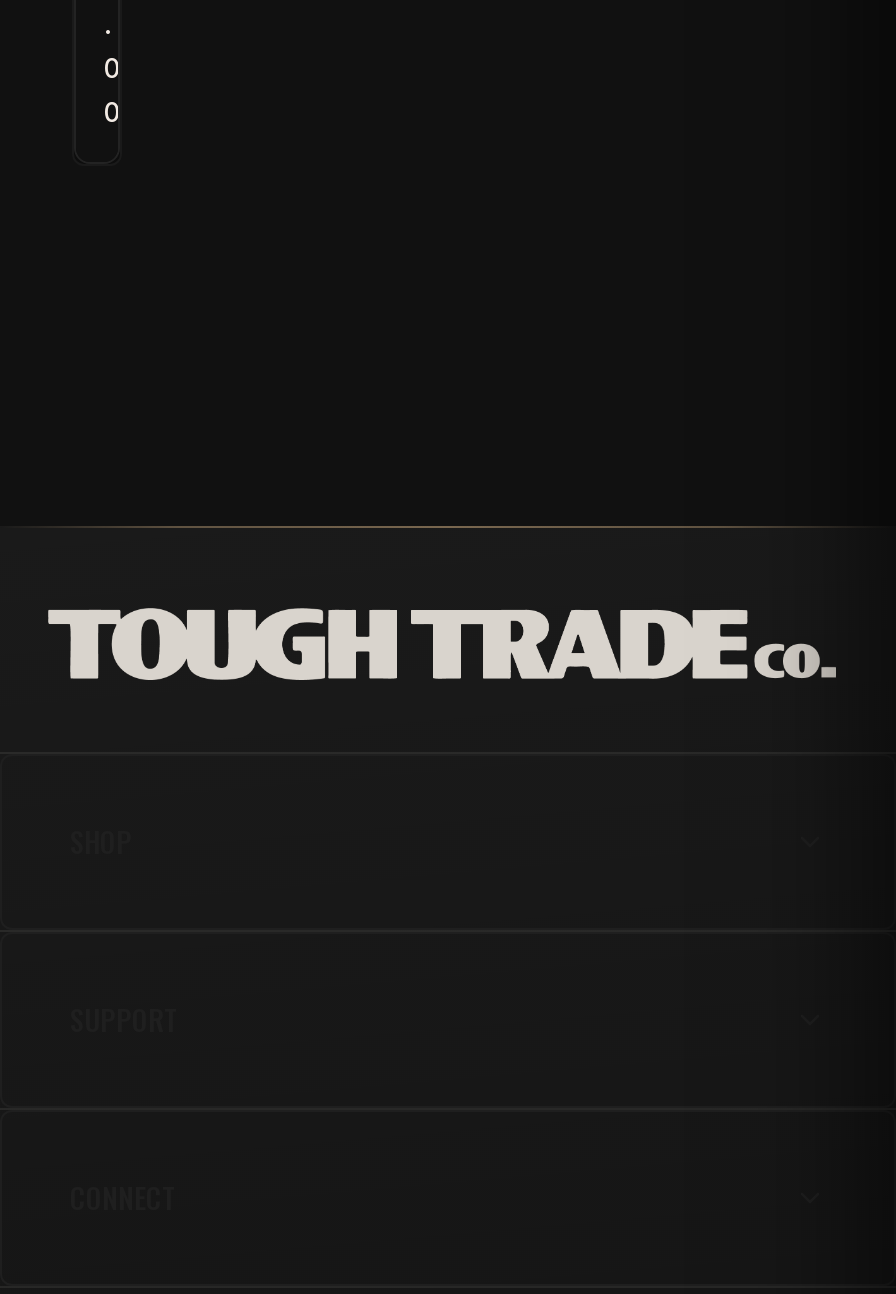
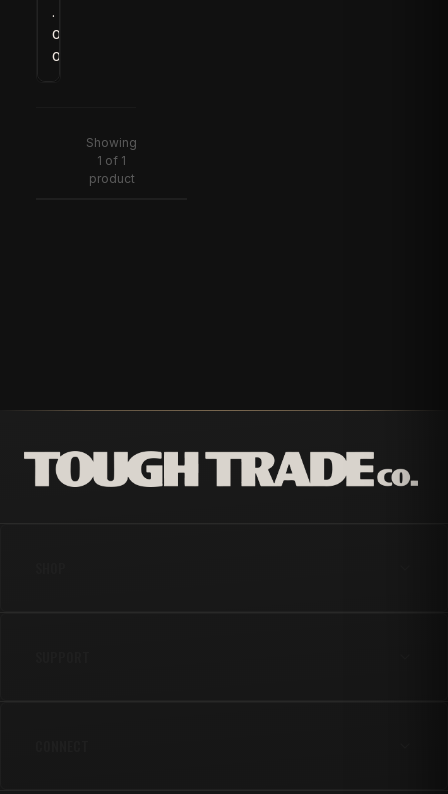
none -> [86,135,137,186] Showing | 1 of 1 | product

